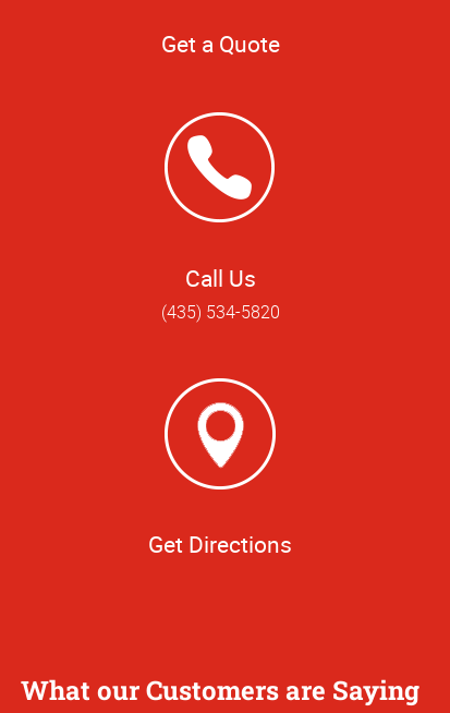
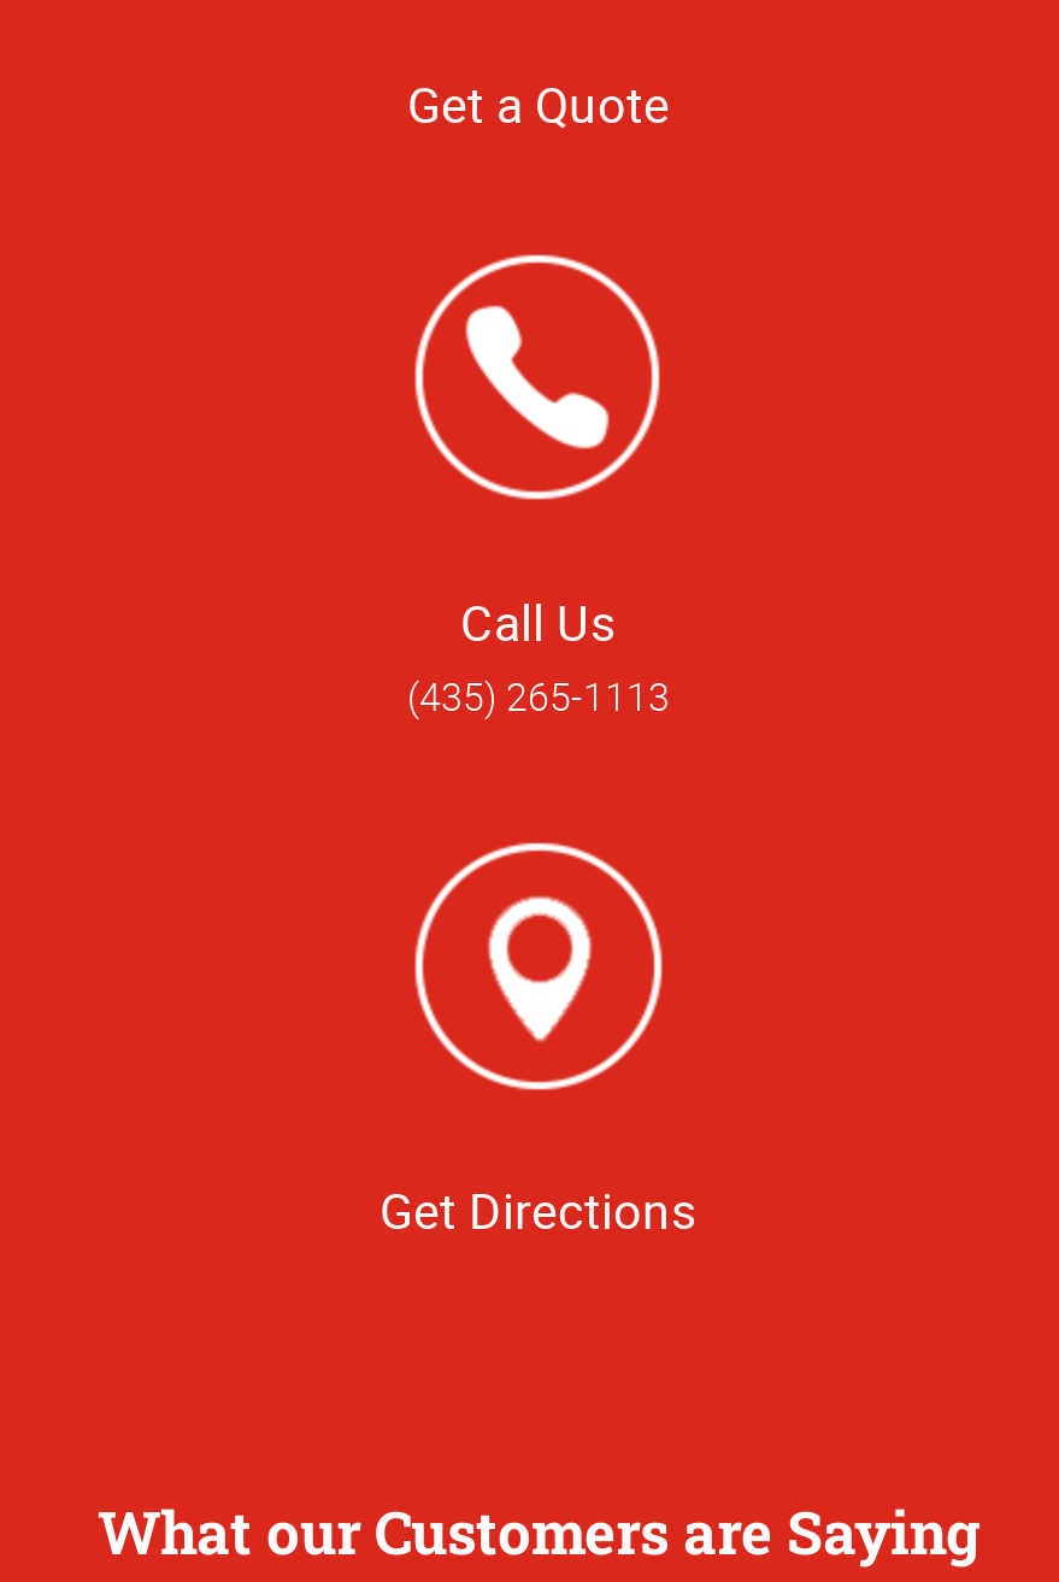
[161,299,279,323] (435) 534-5820 -> [407,669,670,722] (435) 265-1113

